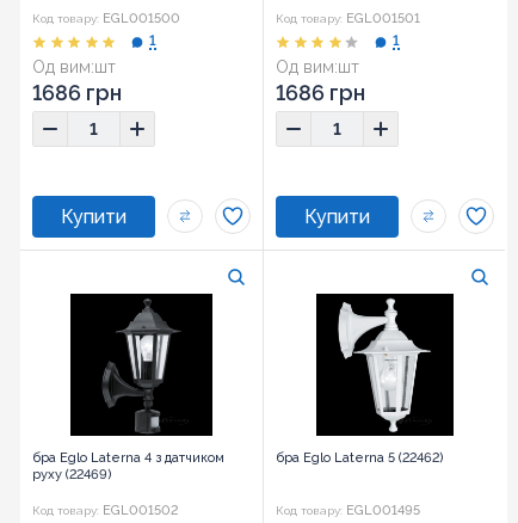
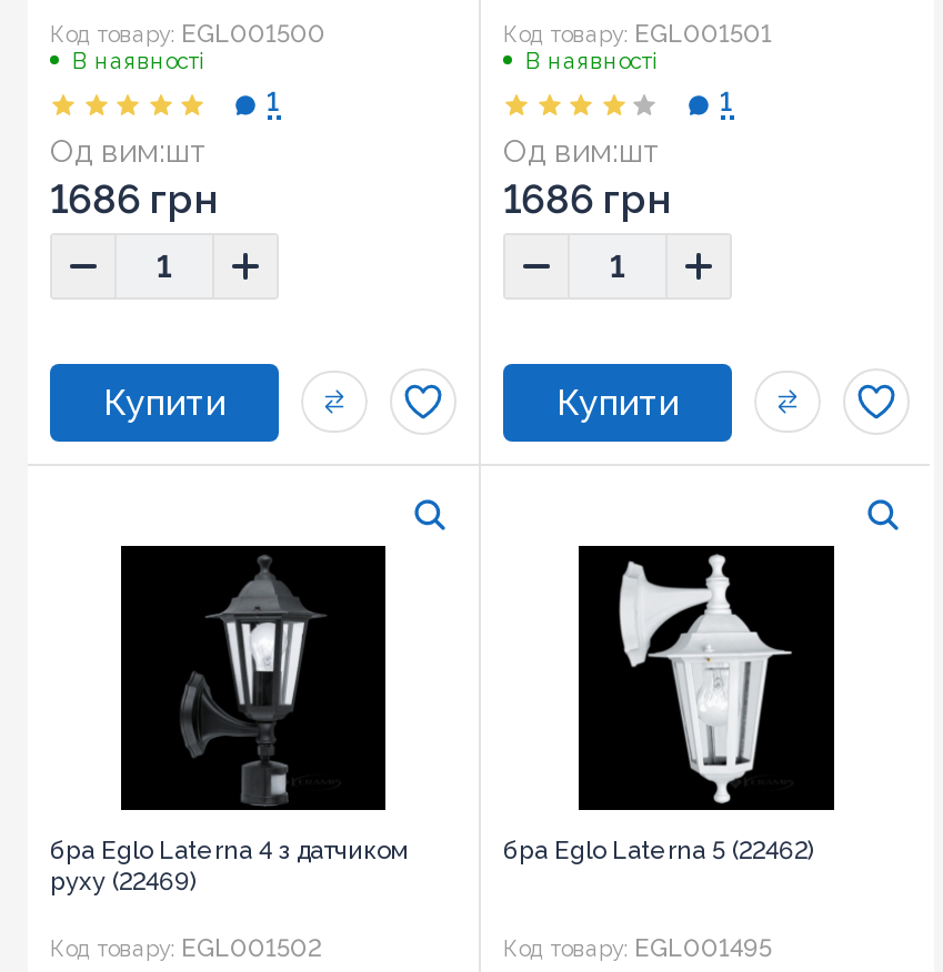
none -> [72,48,205,73] В наявності
none -> [525,48,659,73] В наявності

